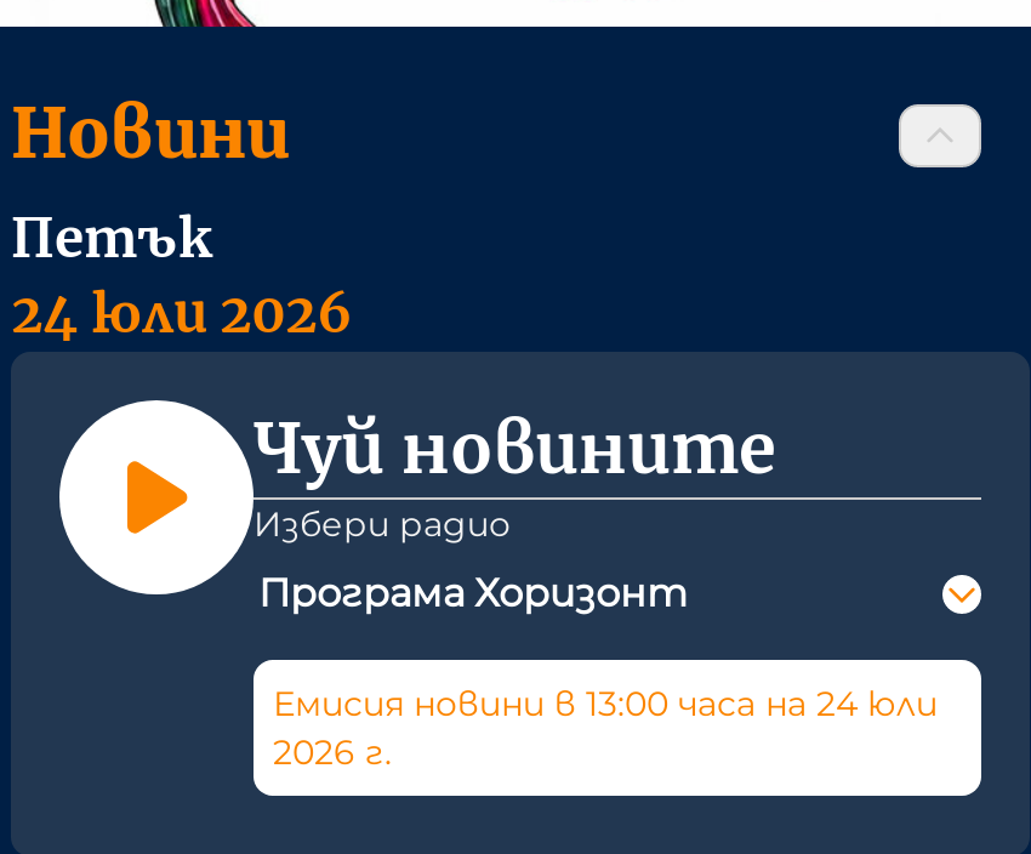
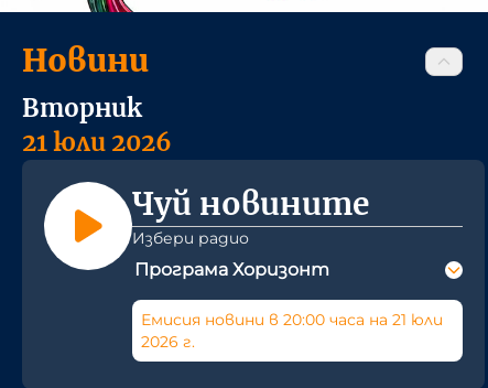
[11,204,353,347] Петък | 24 юли 2026 -> [22,93,172,158] Вторник | 21 юли 2026
[273,682,938,726] Емисия новини в 13:00 часа на 24 юли -> [141,310,443,330] Емисия новини в 20:00 часа на 21 юли

